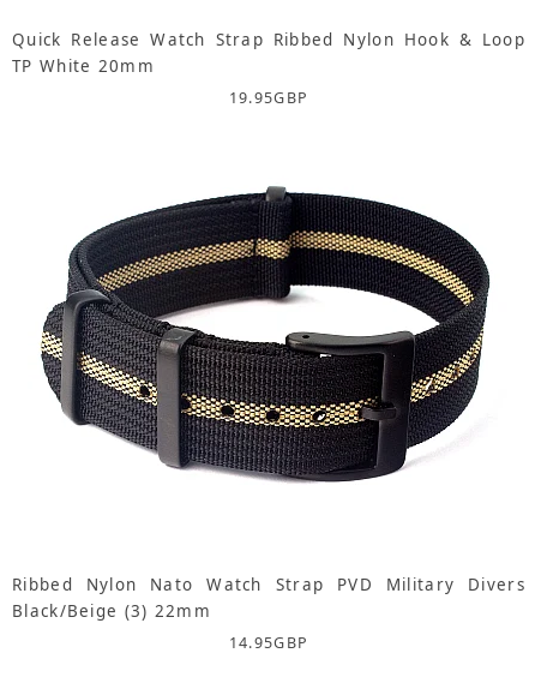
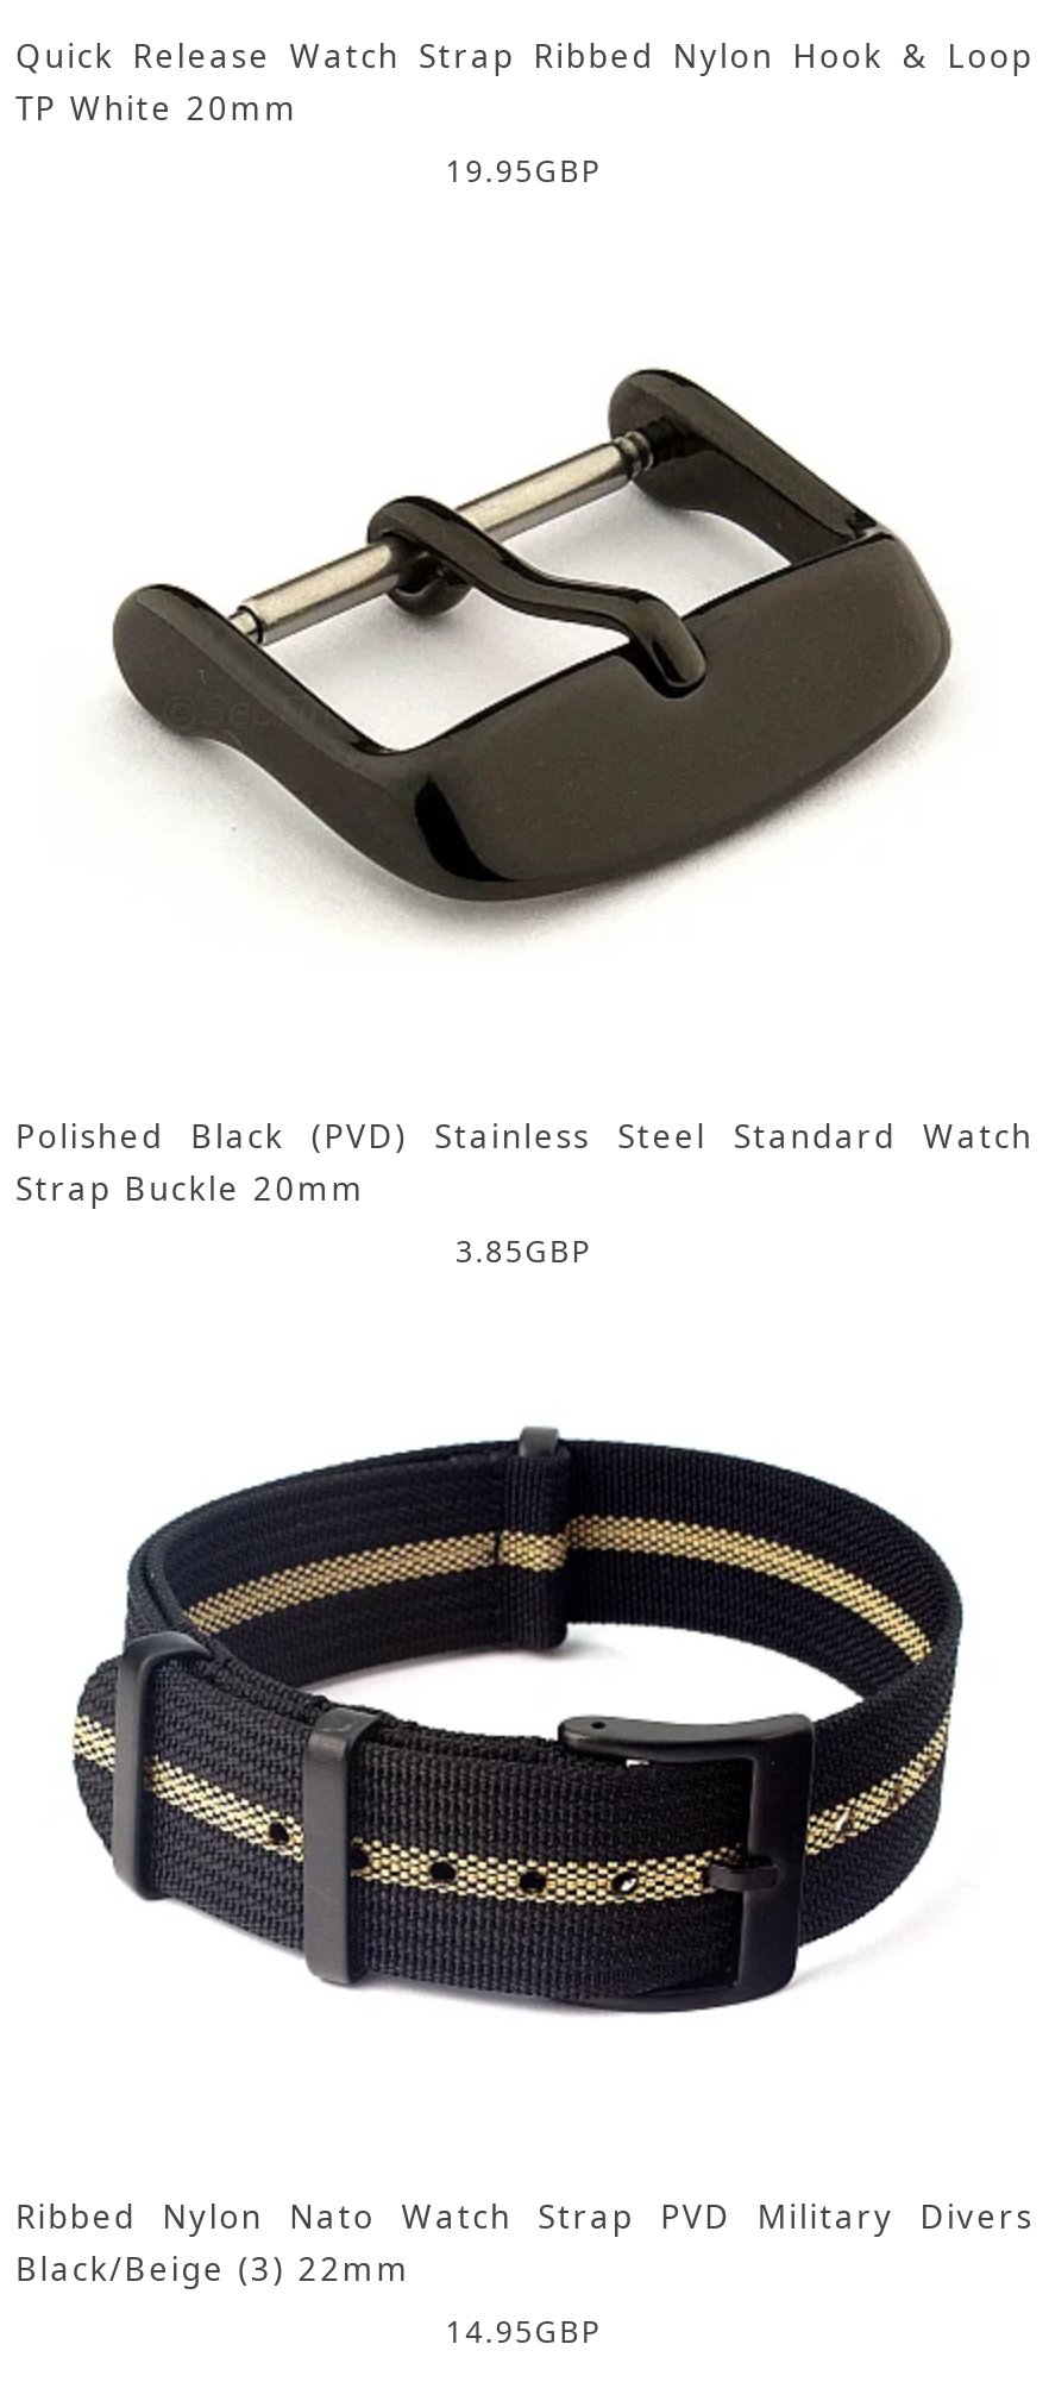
none -> [15,1116,1034,1273] Polished Black (PVD) Stainless Steel Standard Watch | Strap Buckle 20mm | 3.85GBP
none -> [111,365,950,941] [image]

